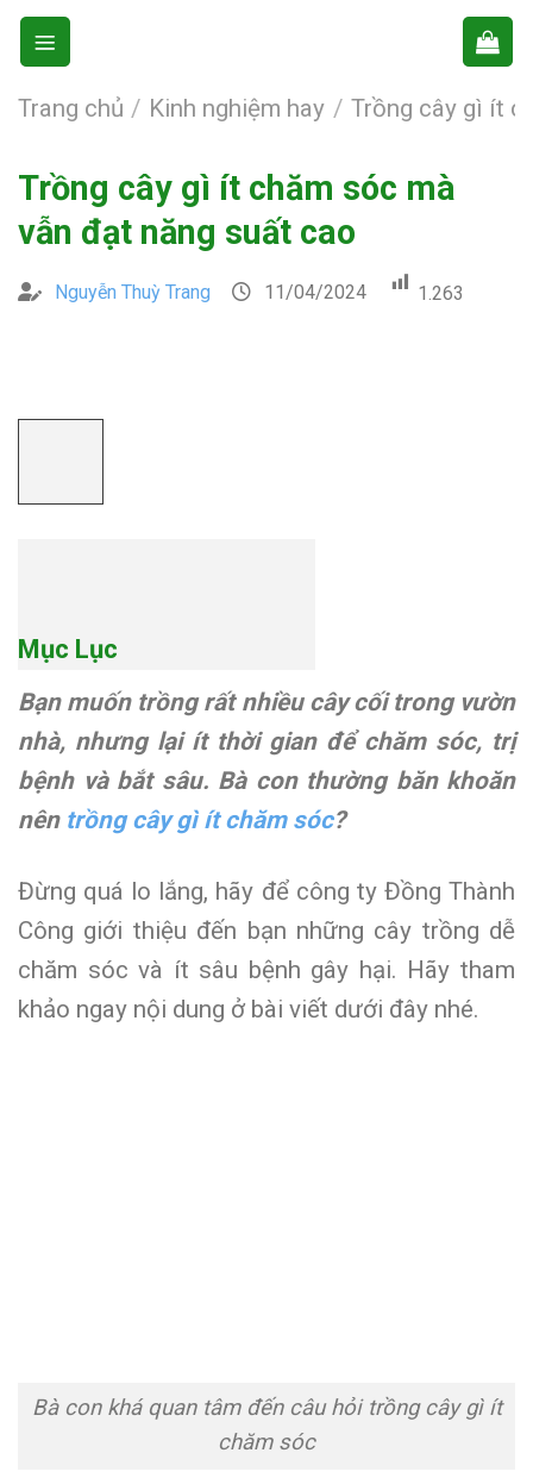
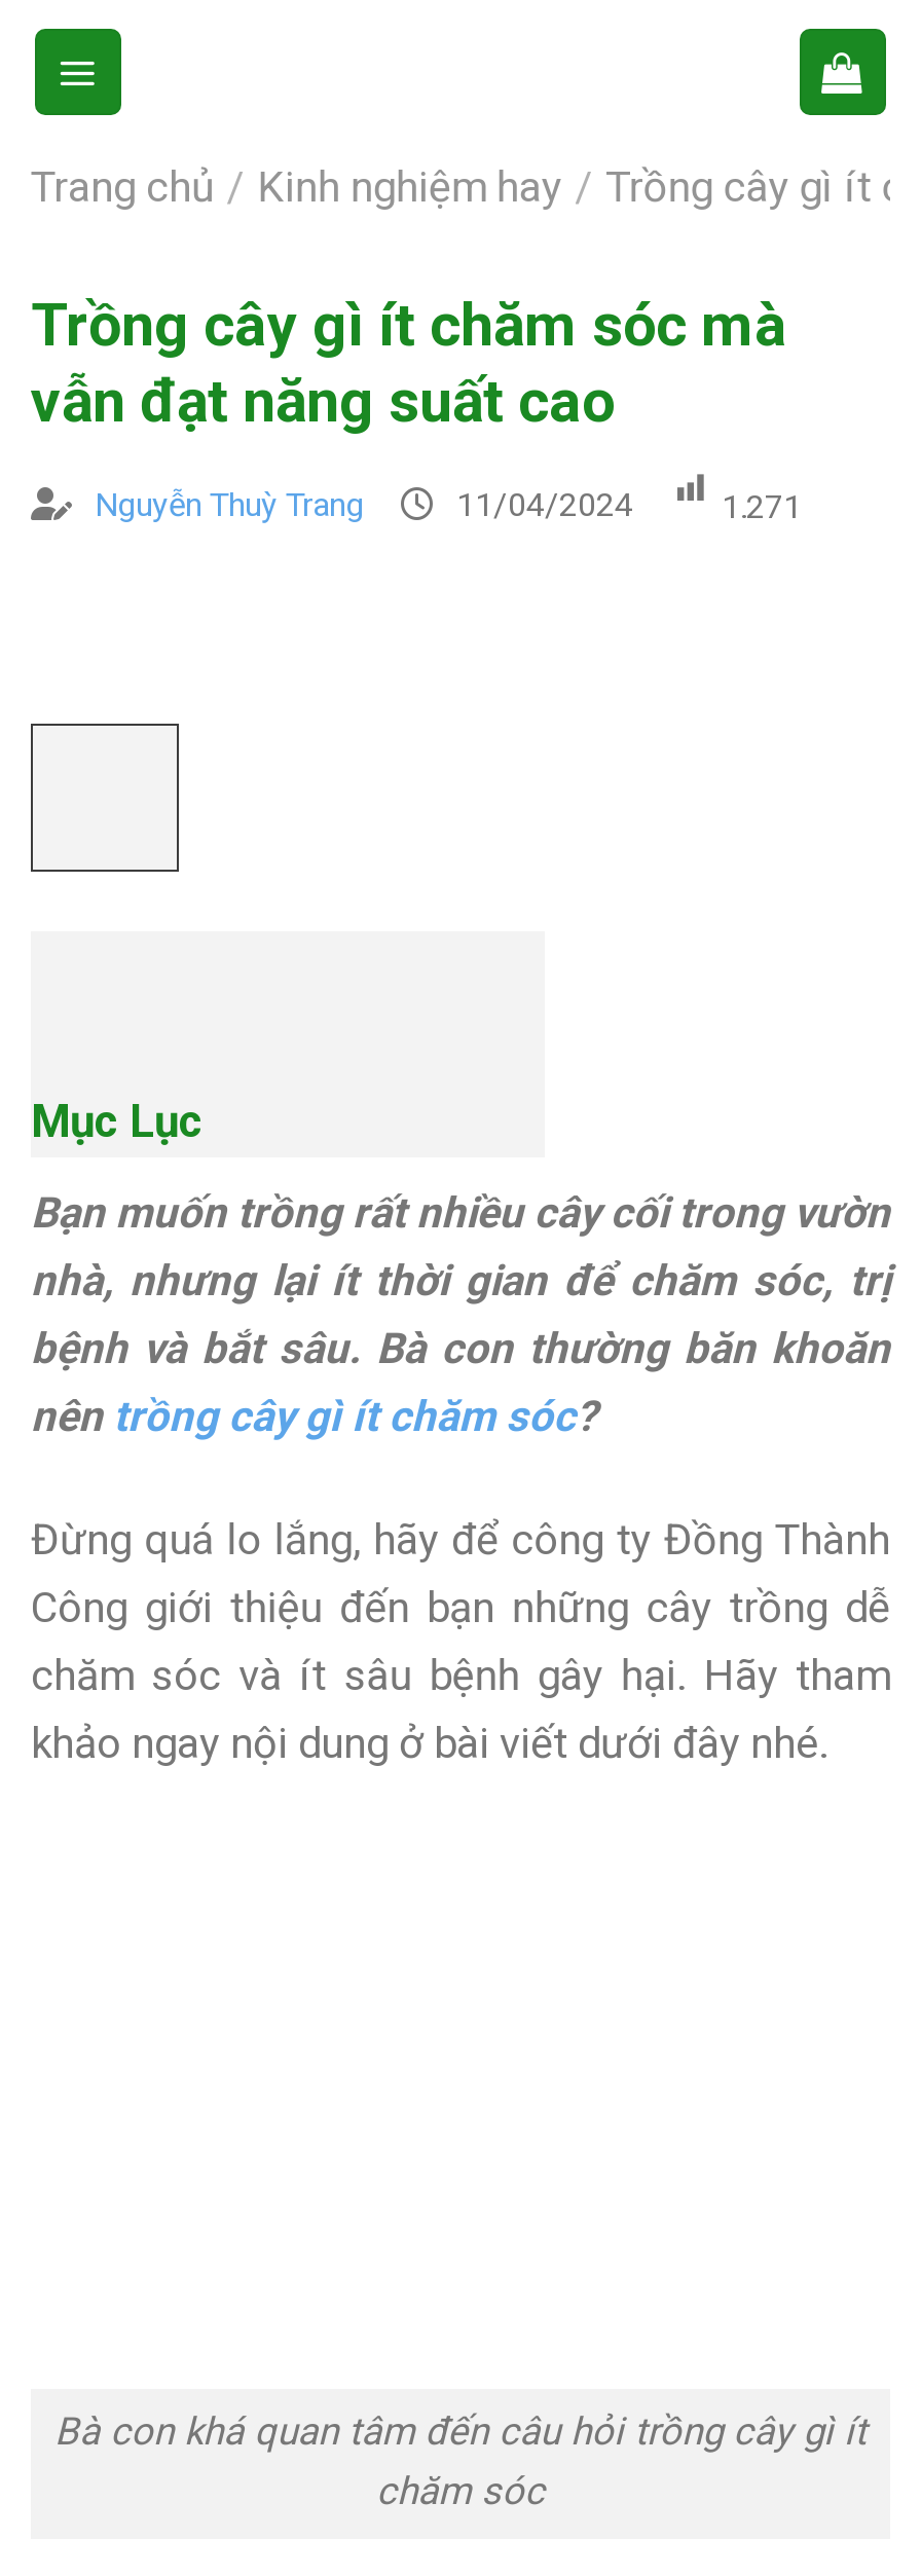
[418,282,464,304] 1.263 -> [722,487,802,526] 1.271

